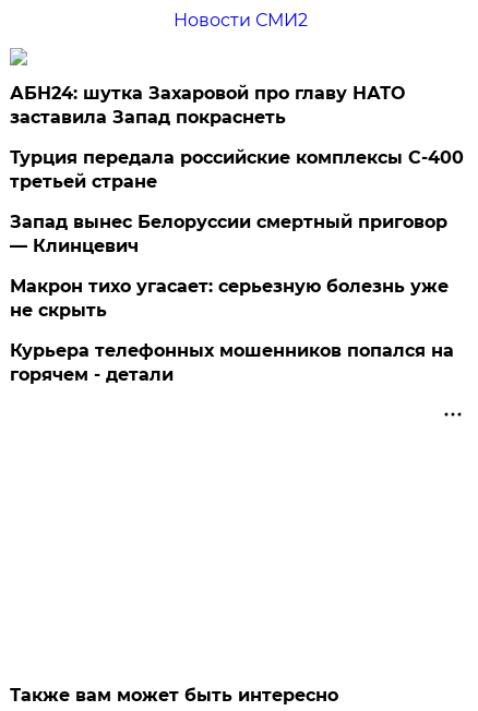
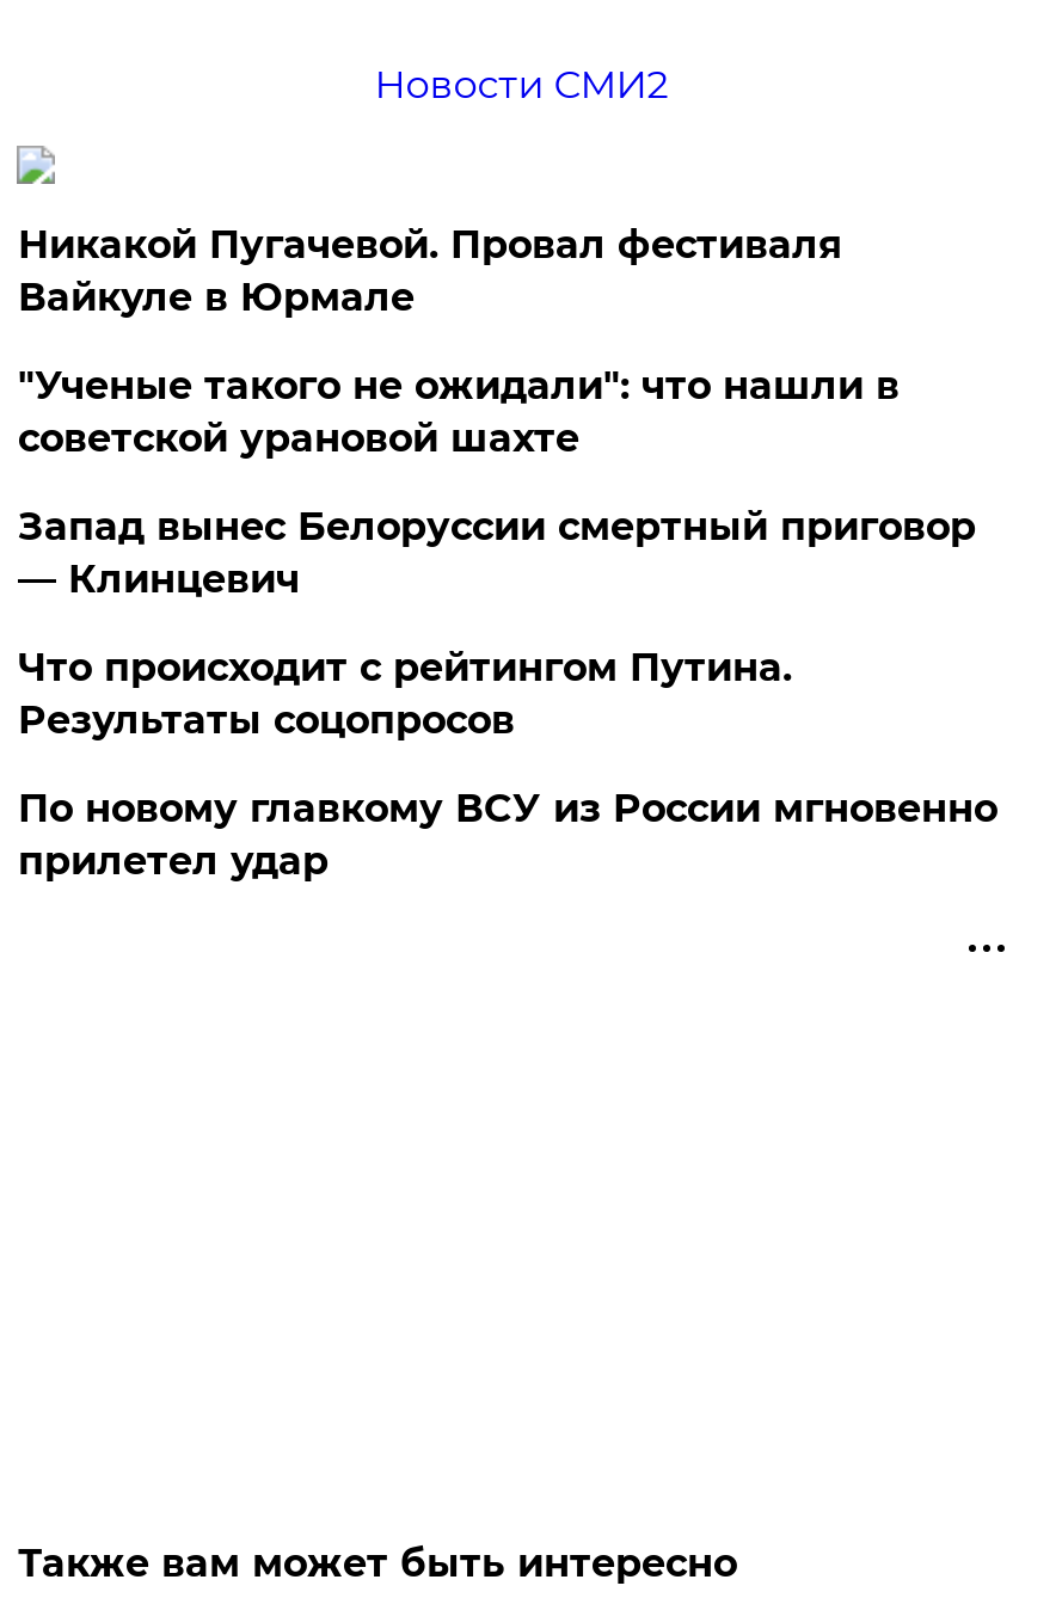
[10,83,405,128] АБН24: шутка Захаровой про главу НАТО | заставила Запад покраснеть -> [18,223,842,321] Никакой Пугачевой. Провал фестиваля | Вайкуле в Юрмале
[10,147,464,192] Турция передала российские комплексы С-400 | третьей стране -> [18,364,899,462] "Ученые такого не ожидали": что нашли в | советской урановой шахте
[10,276,449,321] Макрон тихо угасает: серьезную болезнь уже | не скрыть -> [18,646,792,744] Что происходит с рейтингом Путина. | Результаты соцопросов
[10,340,454,385] Курьера телефонных мошенников попался на | горячем - детали -> [18,787,997,885] По новому главкому ВСУ из России мгновенно | прилетел удар

